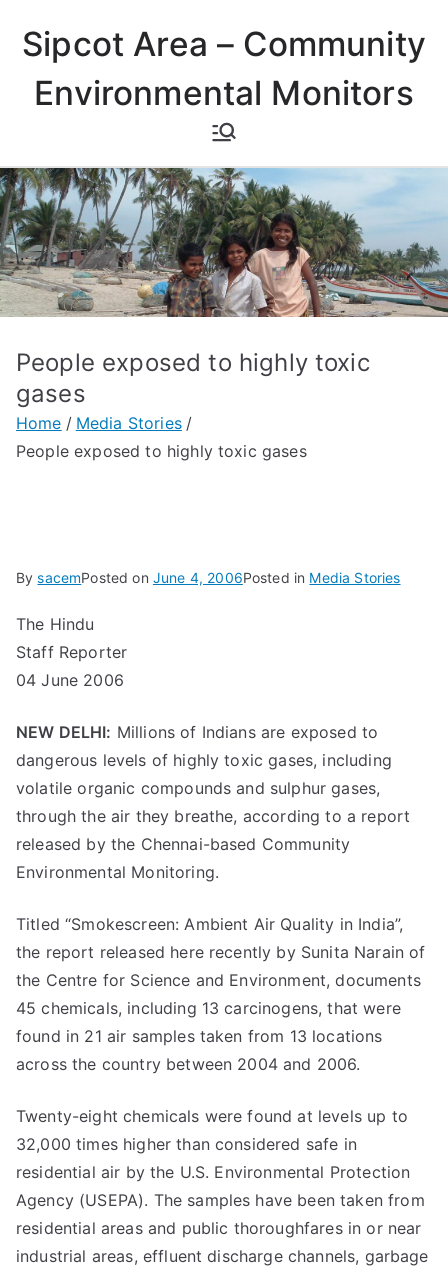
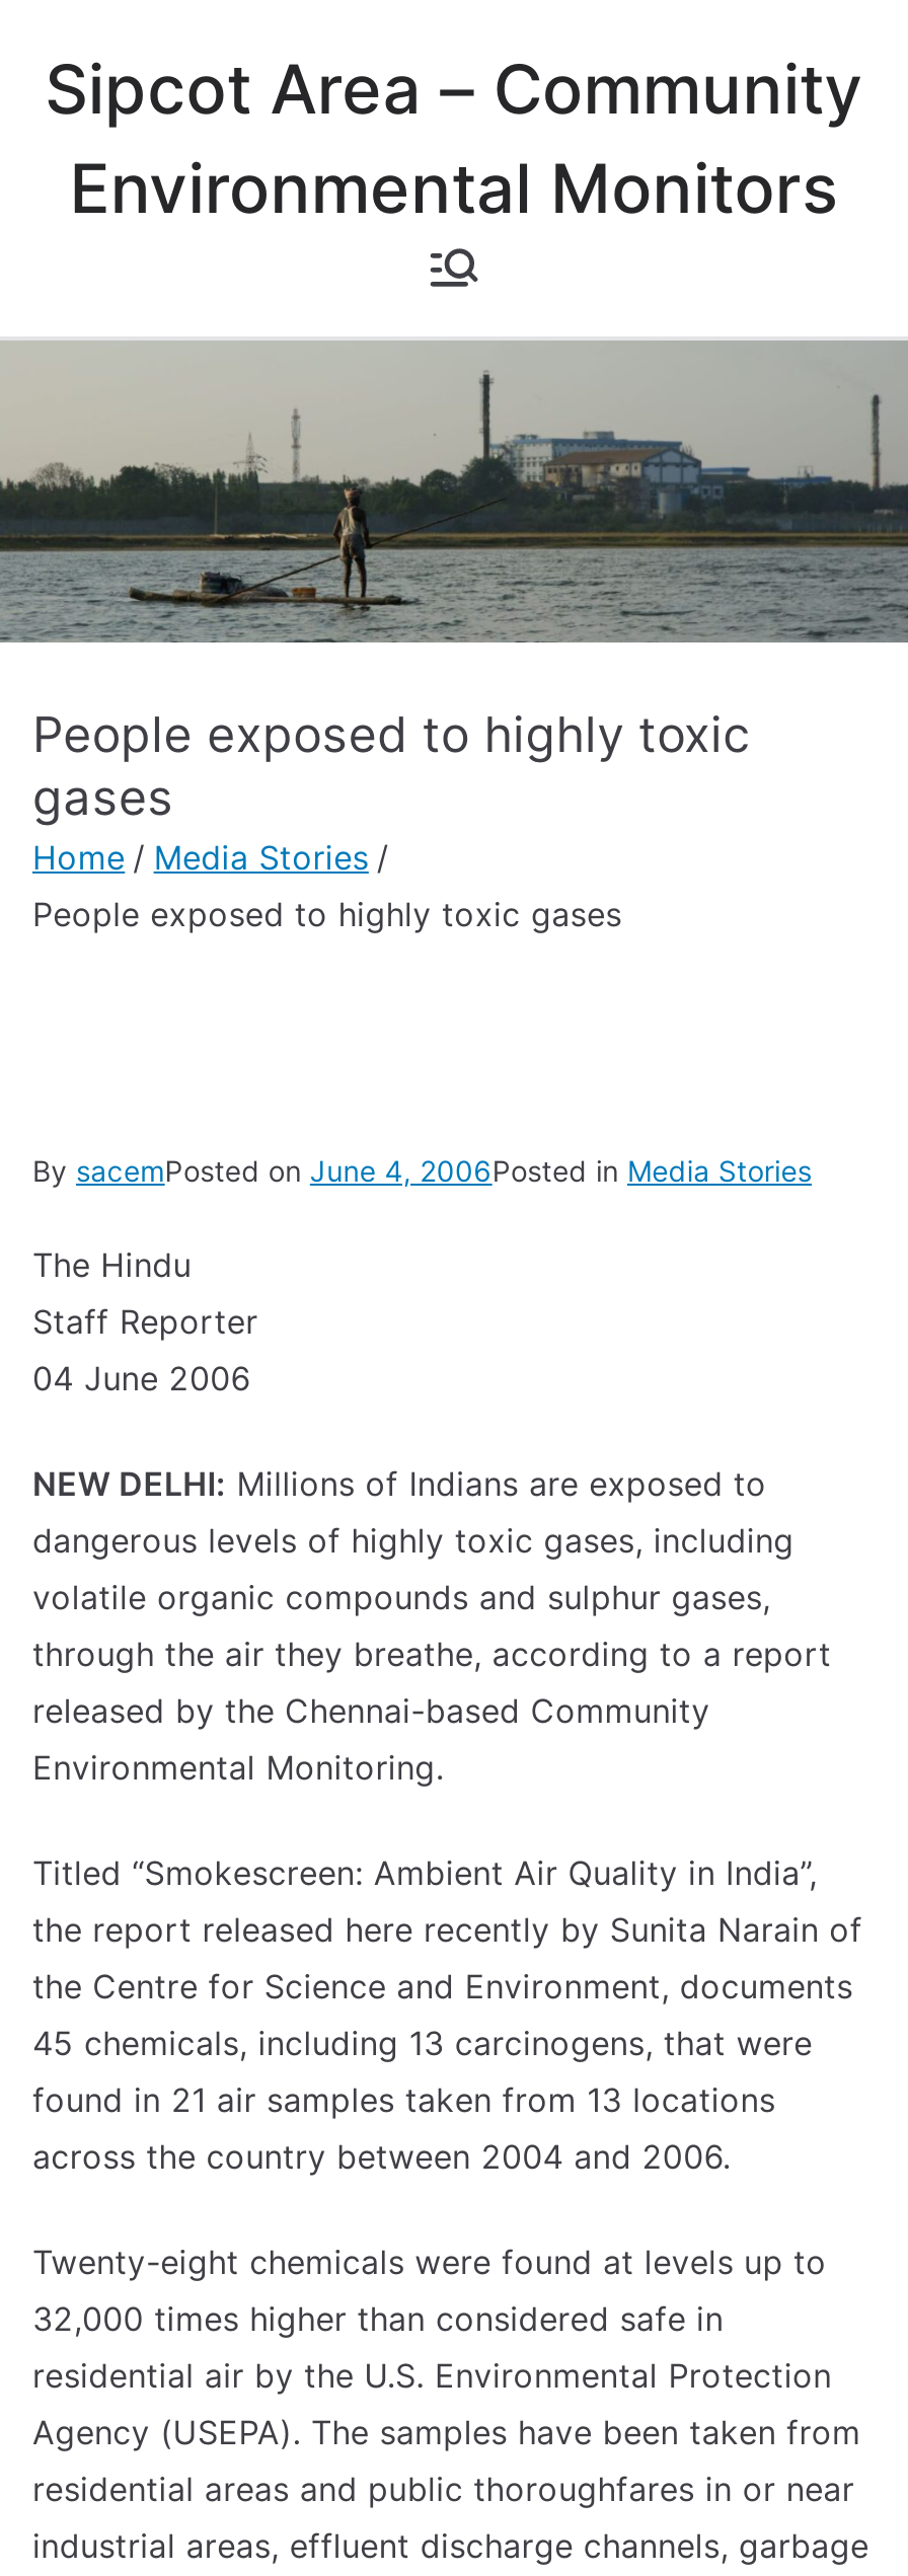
[3,167,445,318] [image] -> [6,340,902,645] [image]

